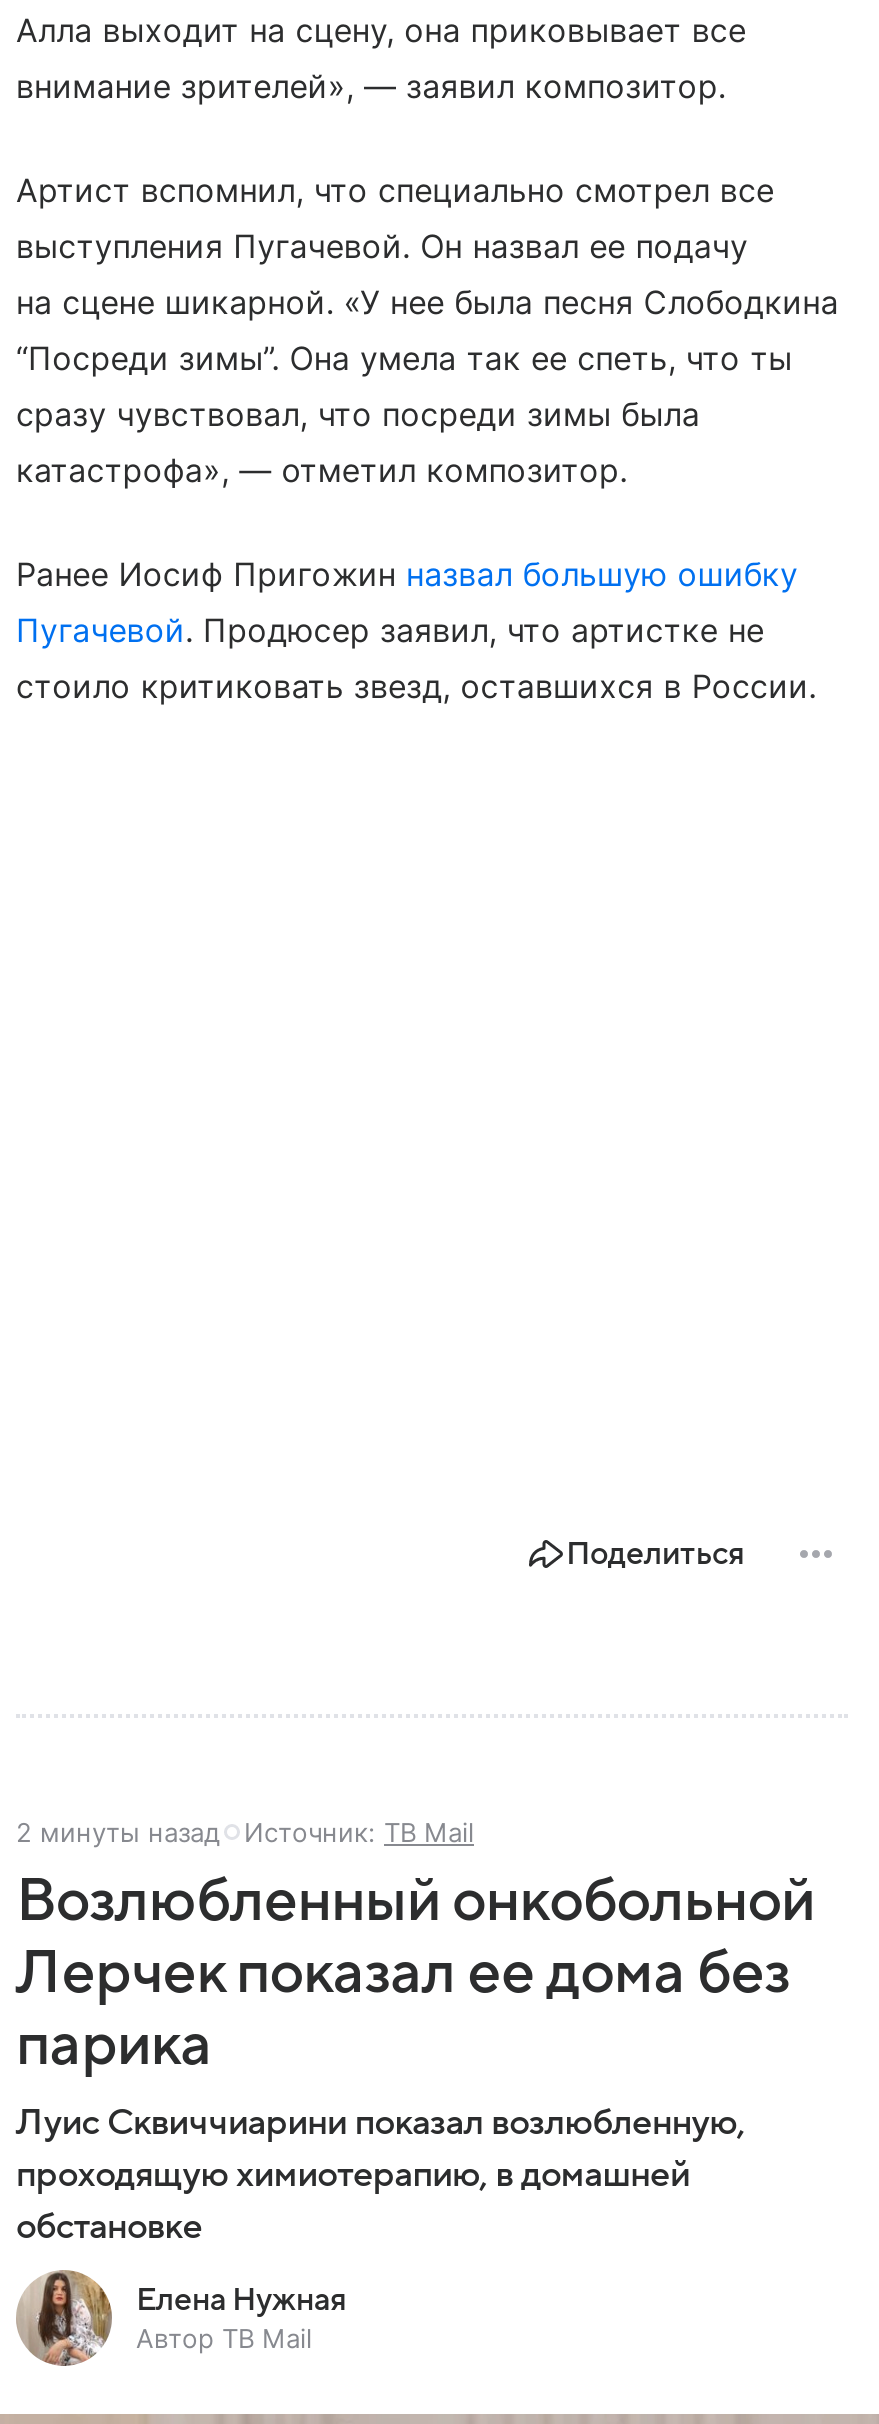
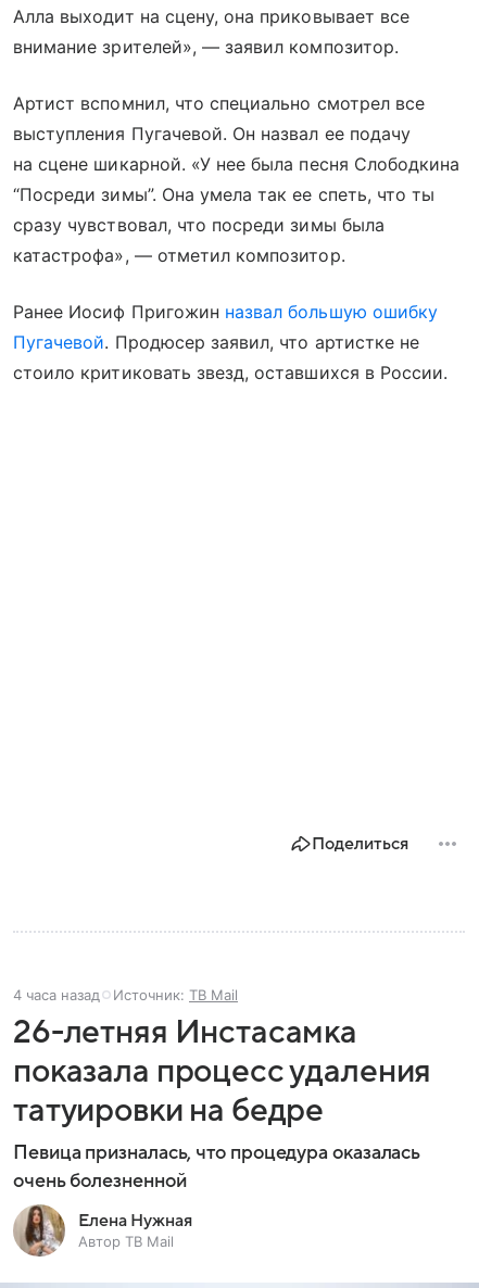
[16,1815,474,1847] 2 минуты назад Источник: ТВ Mail -> [13,986,238,1003] 4 часа назад Источник: ТВ Mail
[16,1867,815,2245] Возлюбленный онкобольной | Лерчек показал ее дома без | парика | Луис Сквиччиарини показал возлюбленную, | проходящую химиотерапию, в домашней | обстановке -> [13,1014,432,1191] 26-летняя Инстасамка | показала процесс удаления | татуировки на бедре | Певица призналась, что процедура оказалась | очень болезненной

